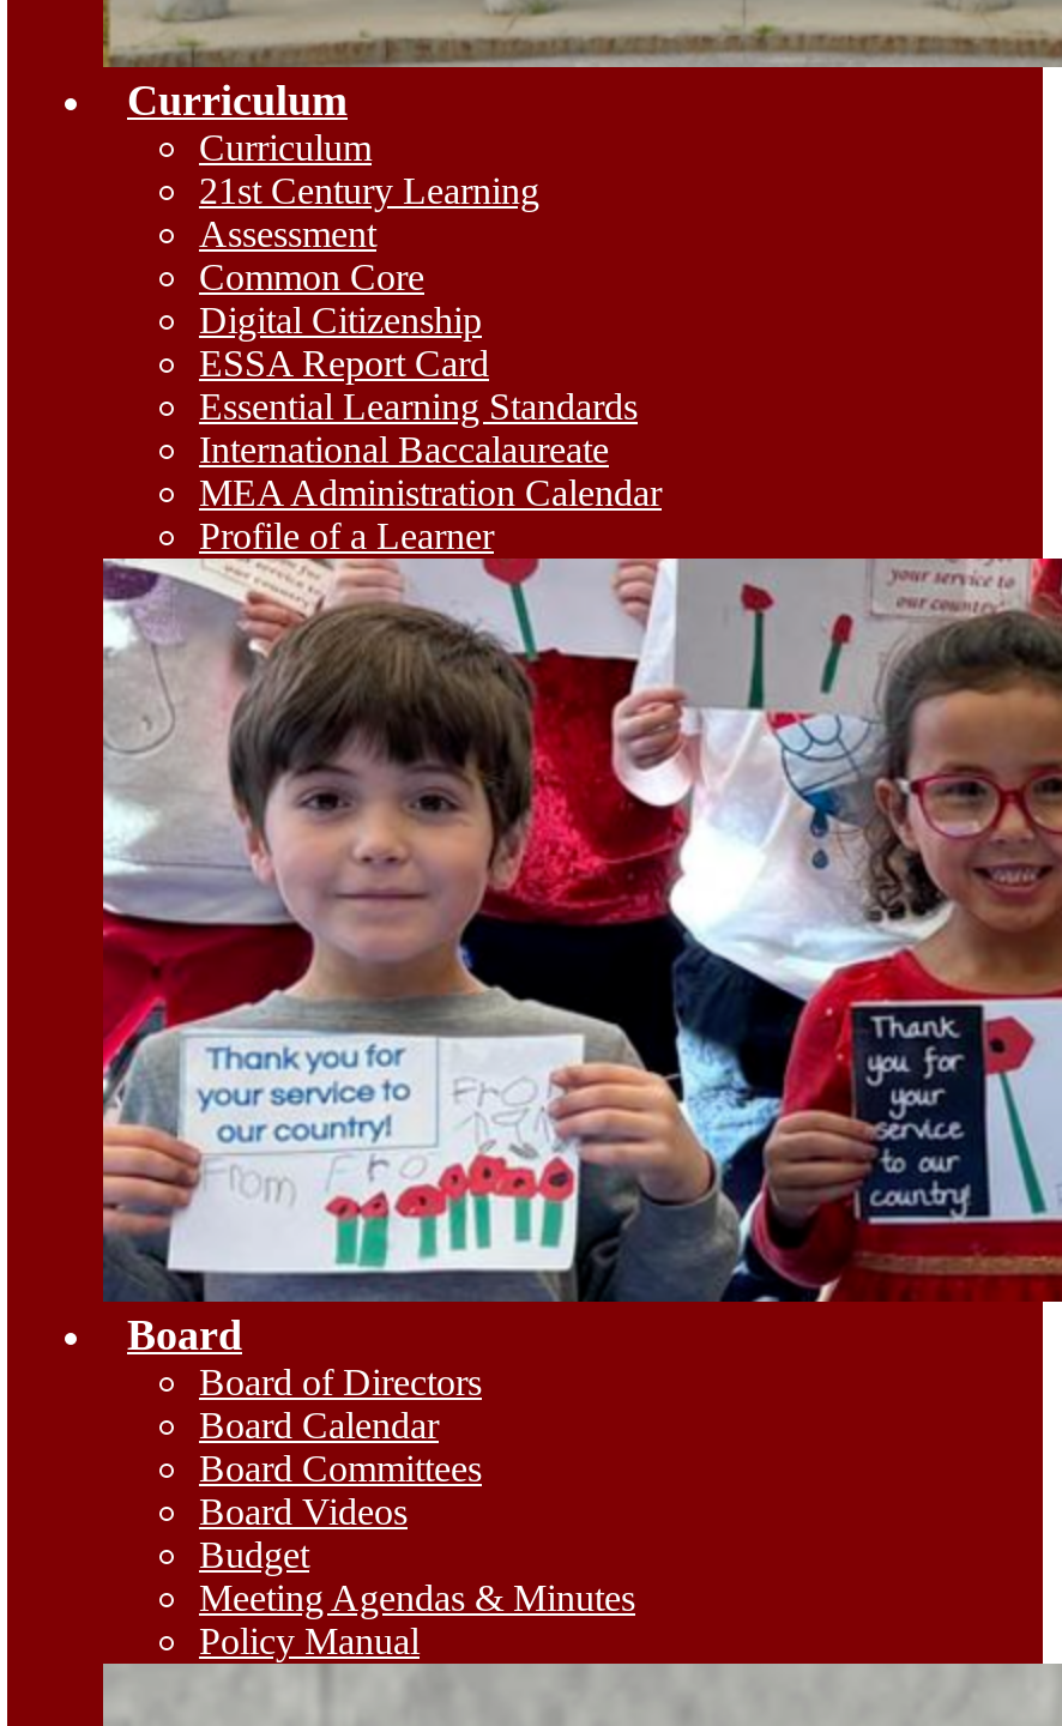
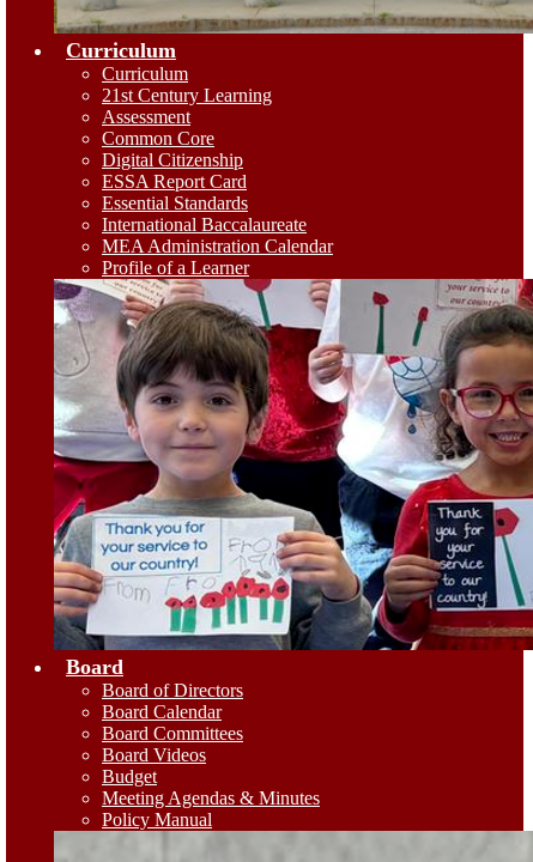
[199,386,638,427] Essential Learning Standards -> [102,193,248,213] Essential Standards

